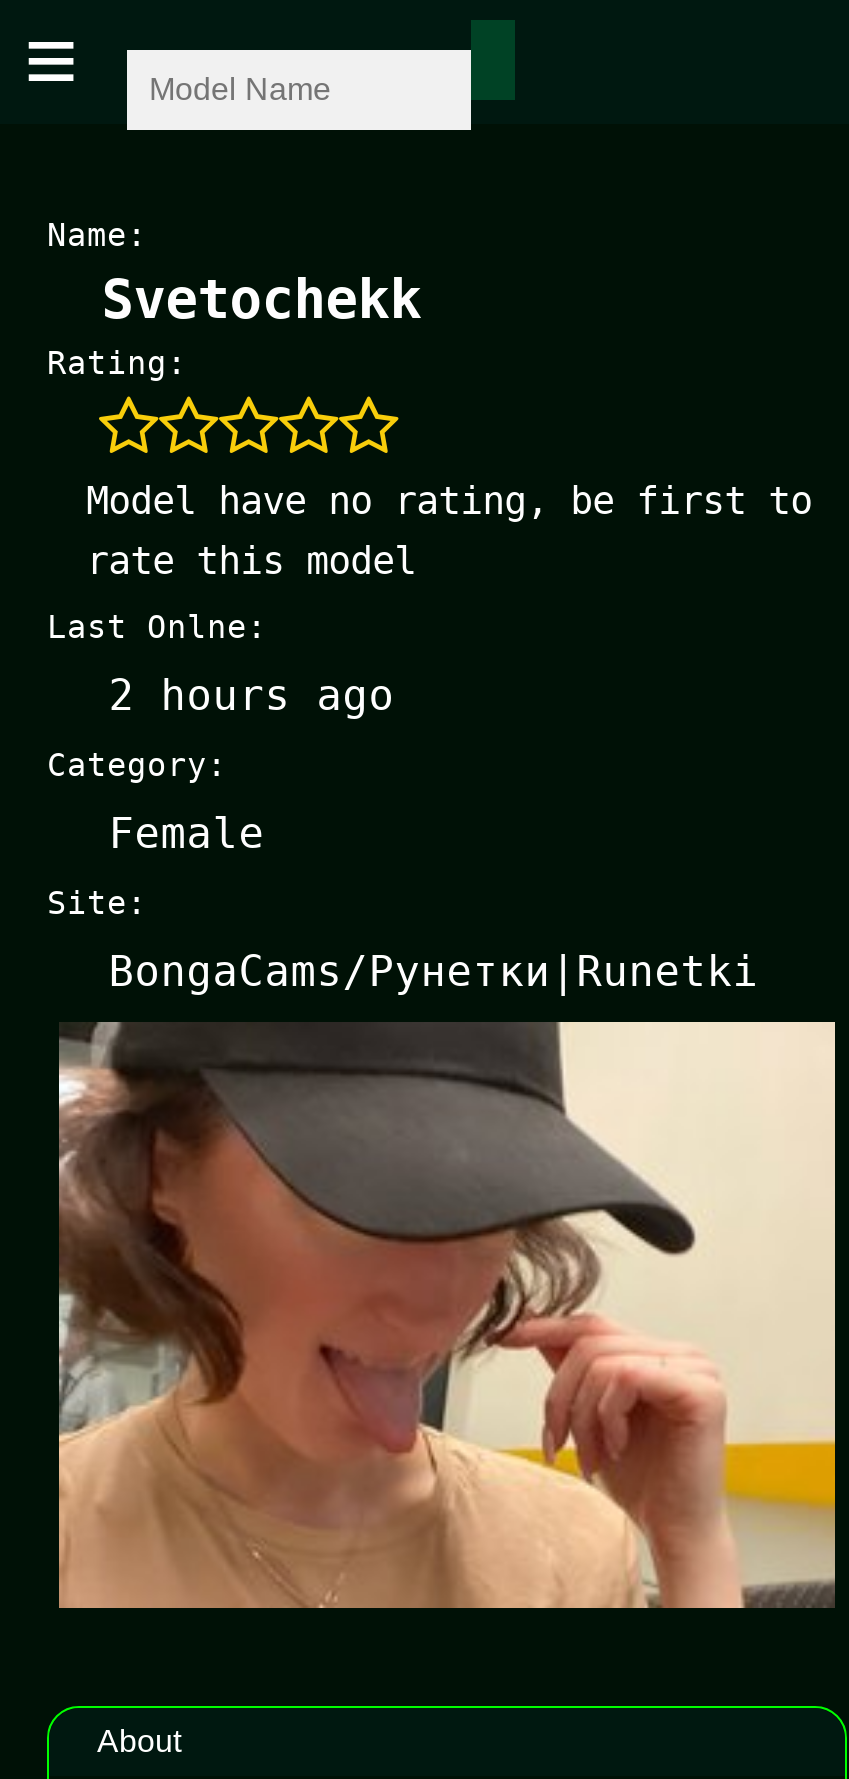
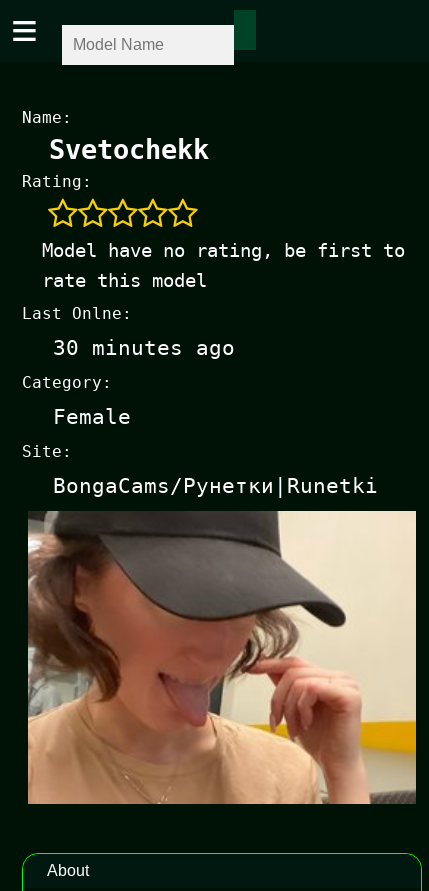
[109,672,395,720] 2 hours ago -> [53,336,235,360] 30 minutes ago

